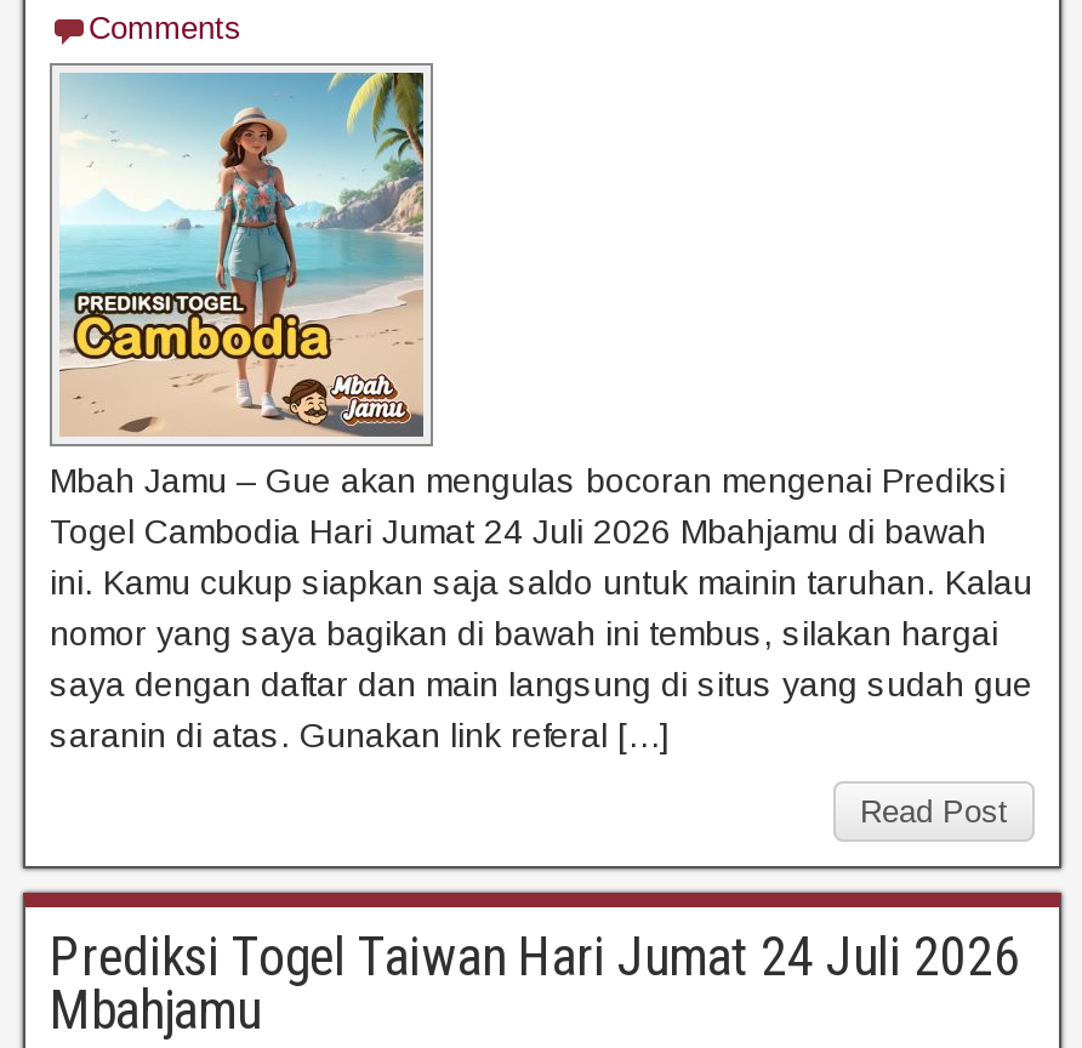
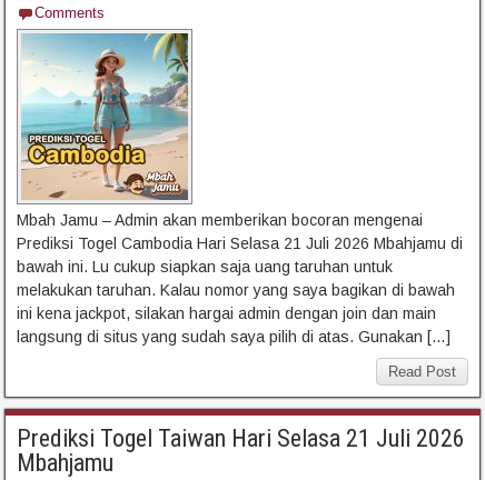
[50,460,1032,754] Mbah Jamu – Gue akan mengulas bocoran mengenai Prediksi | Togel Cambodia Hari Jumat 24 Juli 2026 Mbahjamu di bawah | ini. Kamu cukup siapkan saja saldo untuk mainin taruhan. Kalau | nomor yang saya bagikan di bawah ini tembus, silakan hargai | saya dengan daftar dan main langsung di situs yang sudah gue | saranin di atas. Gunakan link referal […] -> [17,211,463,345] Mbah Jamu – Admin akan memberikan bocoran mengenai | Prediksi Togel Cambodia Hari Selasa 21 Juli 2026 Mbahjamu di | bawah ini. Lu cukup siapkan saja uang taruhan untuk | melakukan taruhan. Kalau nomor yang saya bagikan di bawah | ini kena jackpot, silakan hargai admin dengan join dan main | langsung di situs yang sudah saya pilih di atas. Gunakan […]
[50,926,1020,987] Prediksi Togel Taiwan Hari Jumat 24 Juli 2026 -> [17,424,465,452] Prediksi Togel Taiwan Hari Selasa 21 Juli 2026

